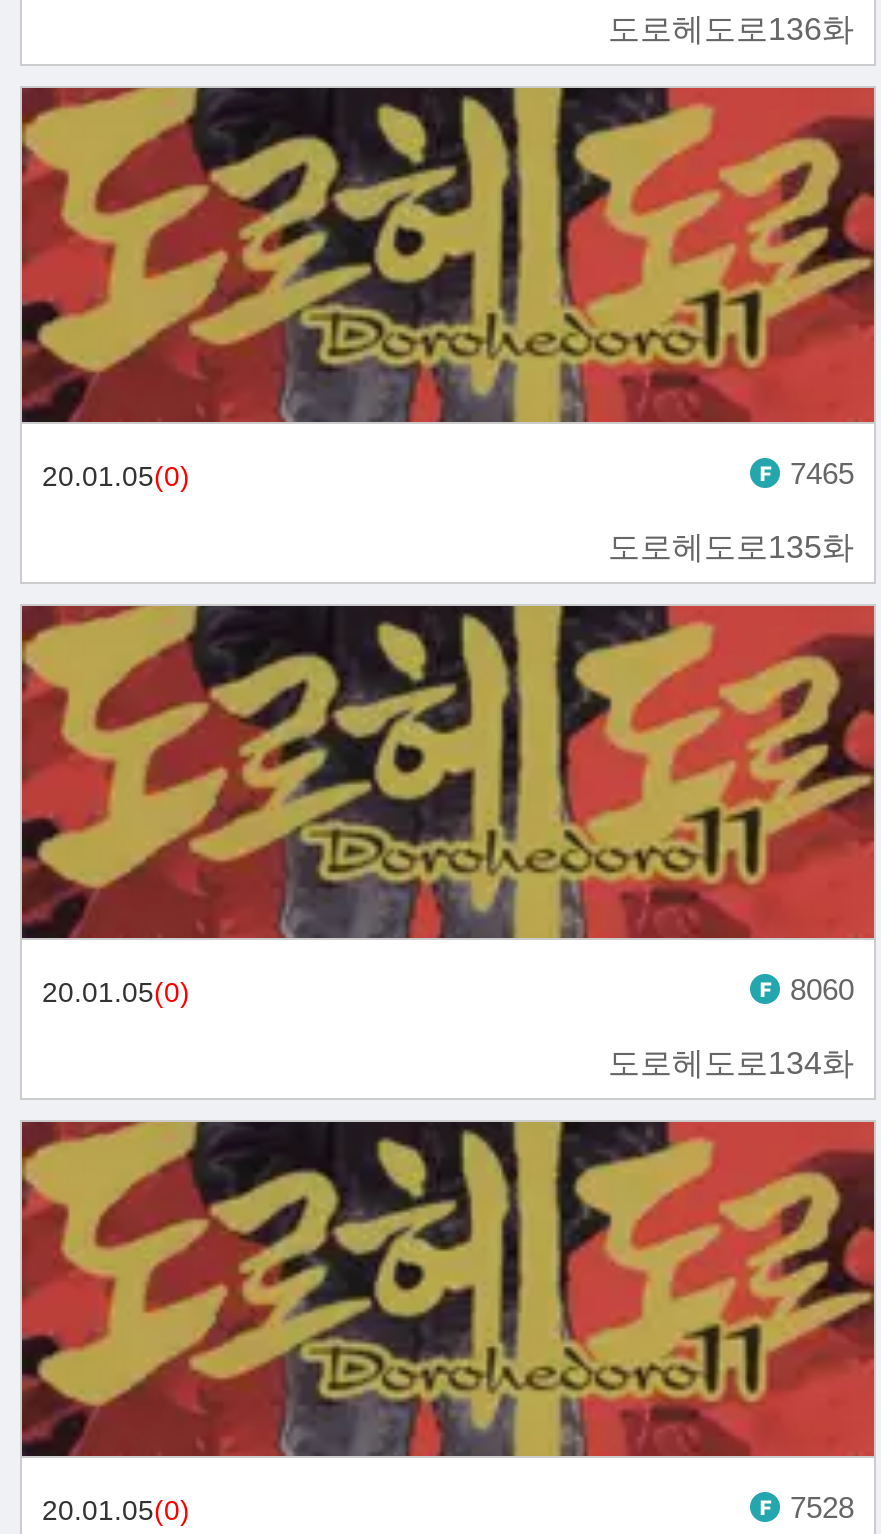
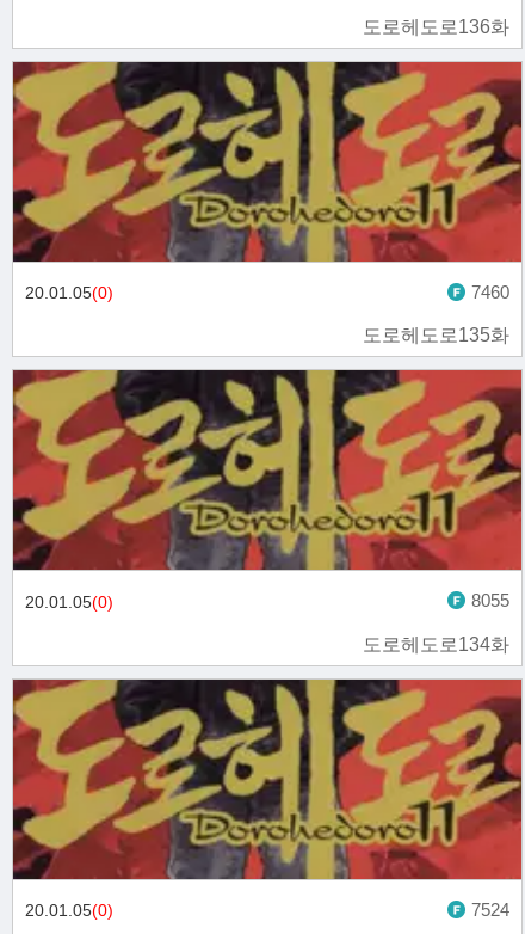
[790,455,854,489] 7465 -> [471,281,509,302] 7460
[790,972,854,1006] 8060 -> [471,590,509,610] 8055
[790,1489,854,1523] 7528 -> [471,899,509,919] 7524

